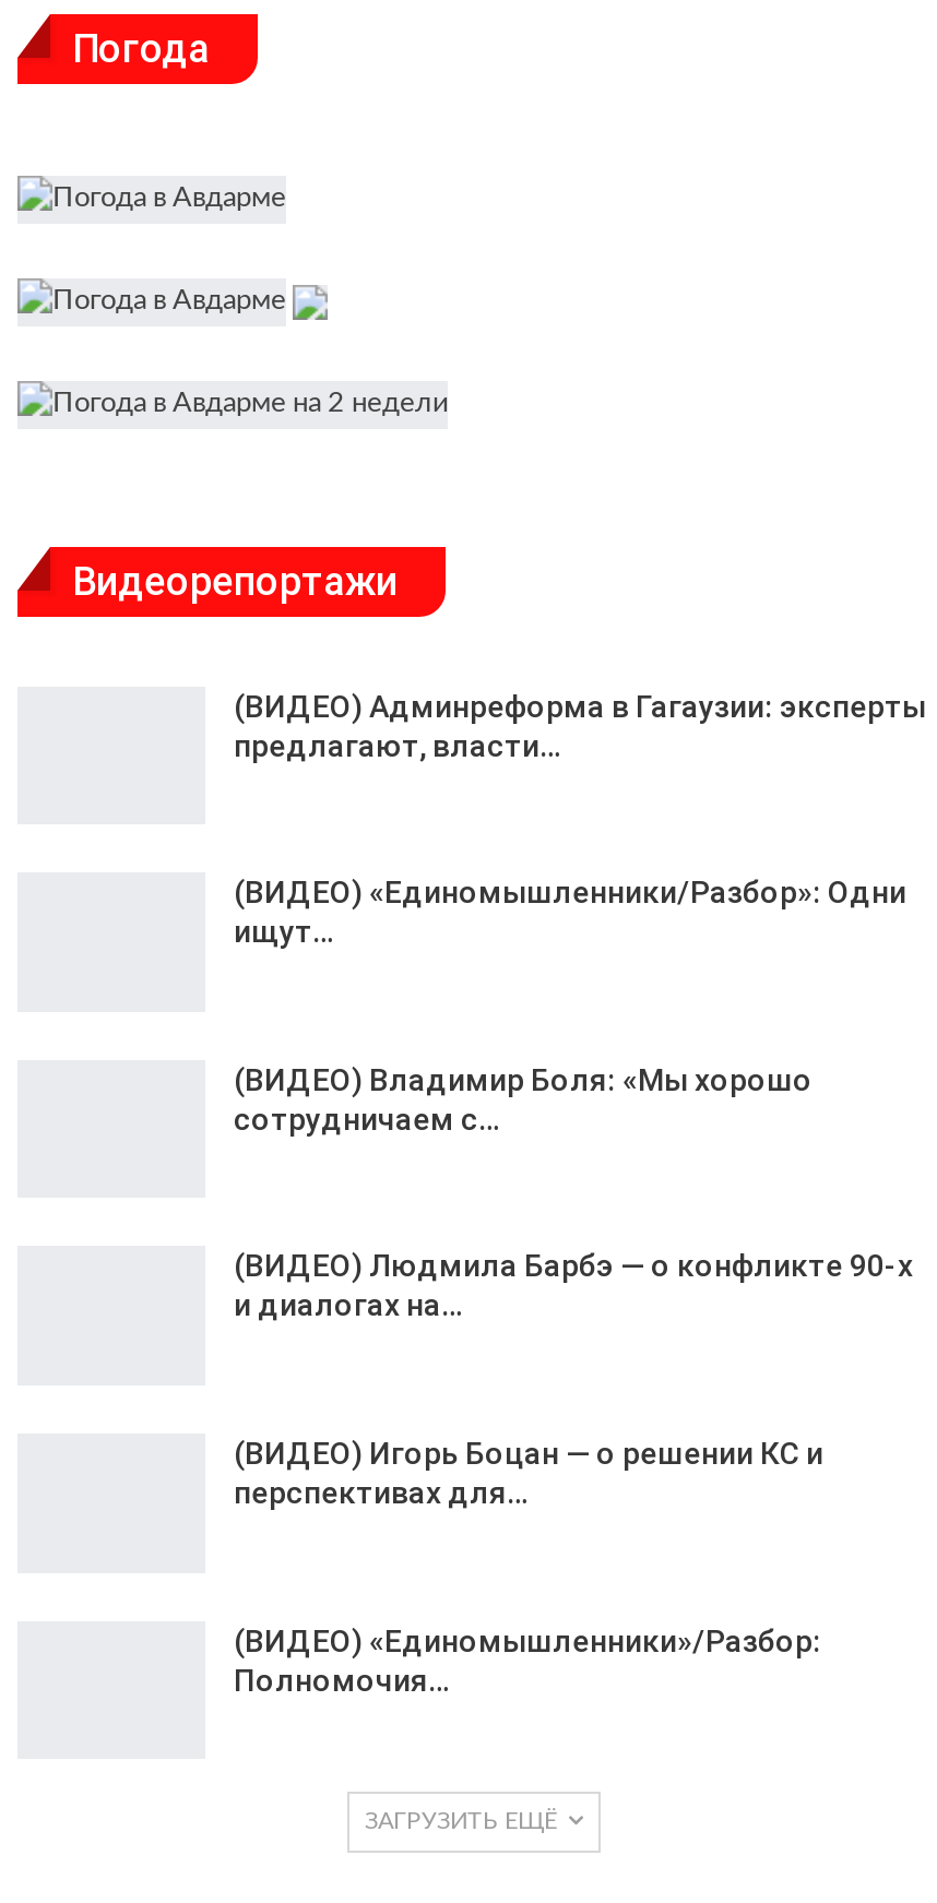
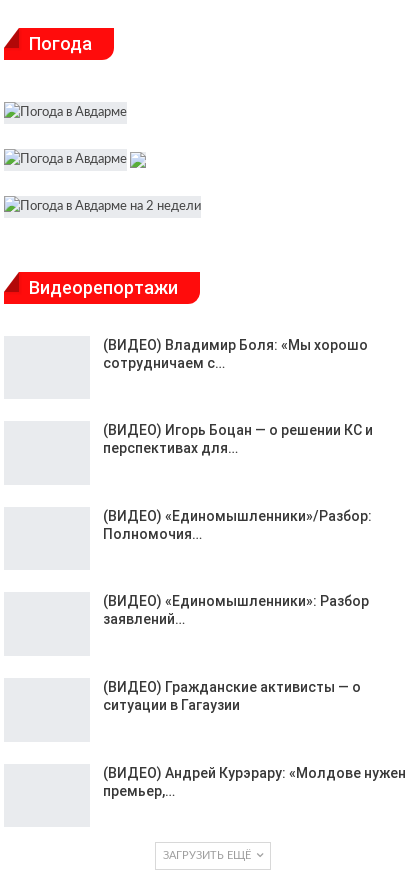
[234,688,926,762] (ВИДЕО) Админреформа в Гагаузии: эксперты | предлагают, власти… -> none
[234,875,906,949] (ВИДЕО) «Единомышленники/Разбор»: Одни | ищут… -> none
moved [234,1062,813,1136] -> [103,337,368,371]: (ВИДЕО) Владимир Боля: «Мы хорошо | сотрудничаем с…
[234,1249,913,1323] (ВИДЕО) Людмила Барбэ — о конфликте 90-х | и диалогах на… -> none
moved [234,1436,823,1697] -> [103,422,373,542]: (ВИДЕО) Игорь Боцан — о решении КС и | перспективах для… | (ВИДЕО) «Единомышленники»/Разбор: | Полномочия…
none -> [103,593,369,627] (ВИДЕО) «Единомышленники»: Разбор | заявлений…
none -> [103,679,361,713] (ВИДЕО) Гражданские активисты — о | ситуации в Гагаузии
none -> [103,765,406,799] (ВИДЕО) Андрей Курэрару: «Молдове нужен | премьер,…

